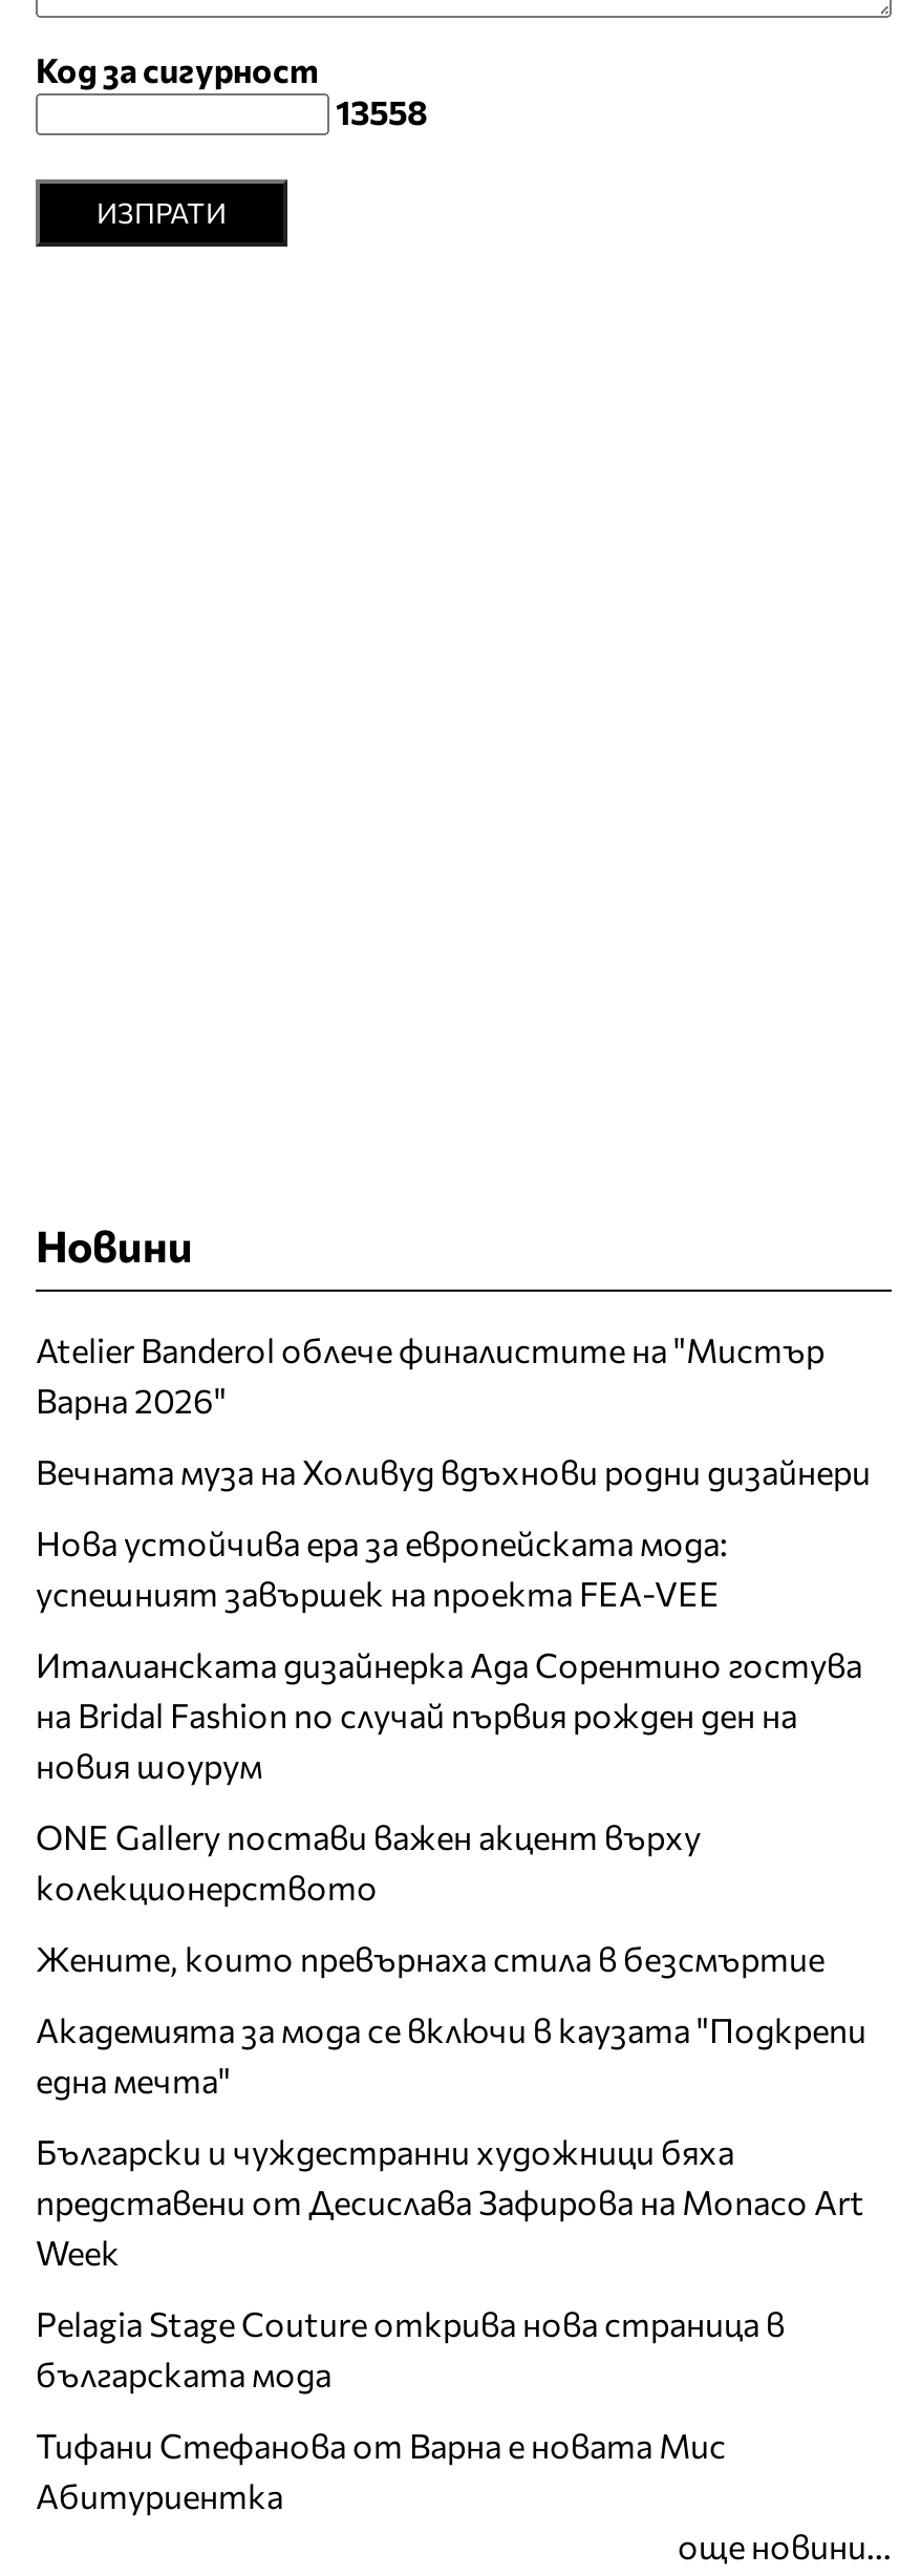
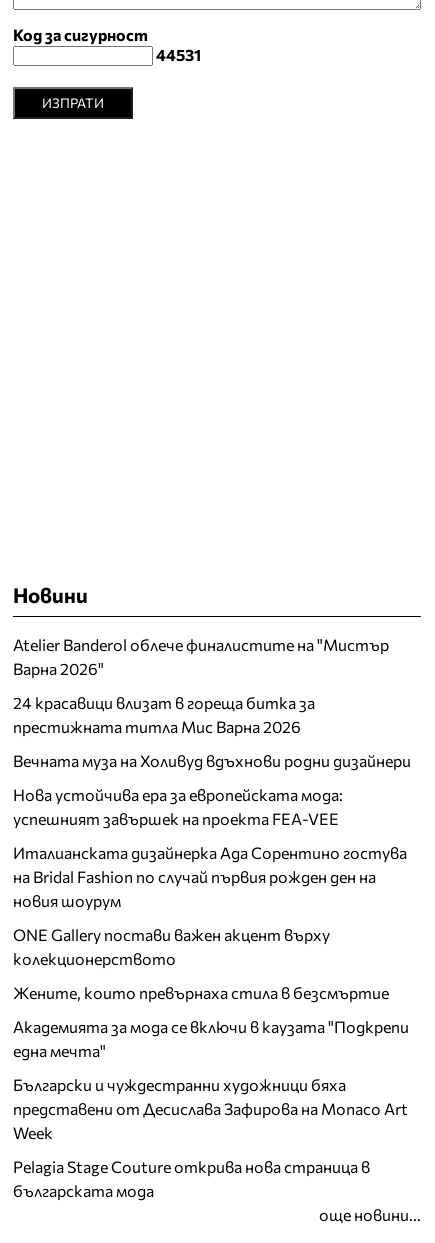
[336,90,428,130] 13558 -> [156,45,201,64] 44531
none -> [13,693,315,736] 24 красавици влизат в гореща битка за | престижната титла Мис Варна 2026
moved [36,1450,871,2393] -> [13,751,411,1200]: Вечната муза на Холивуд вдъхнови родни дизайнери | Нова устойчива ера за европейската мода: | успешният завършек на проекта FEA-VEE | ... | Pelagia Stage Couture открива нова страница в | българската мода
[36,2424,726,2514] Тифани Стефанова от Варна е новата Мис | Абитуриентка -> none

